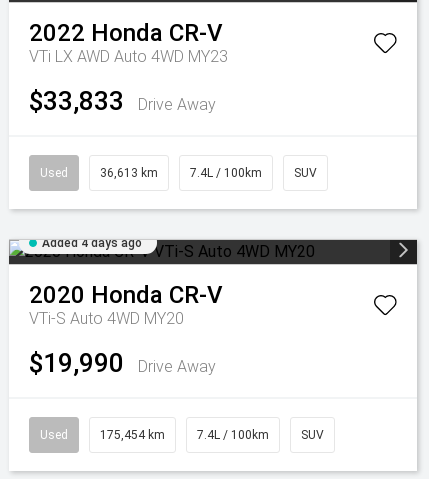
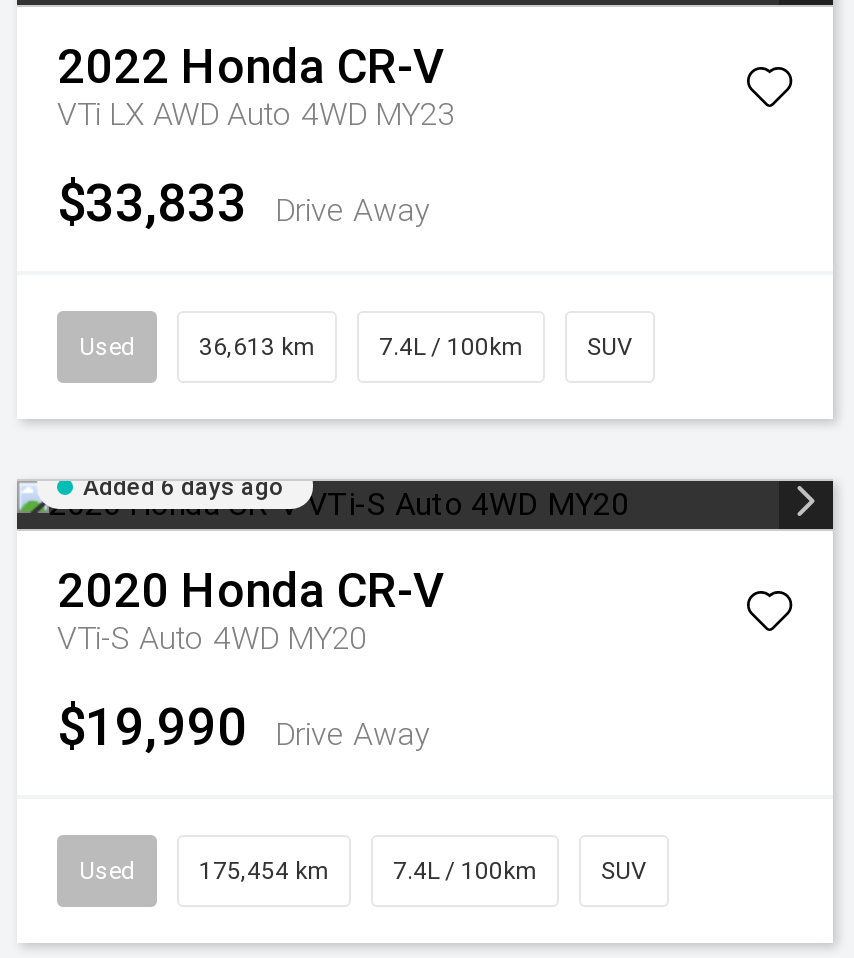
[42,236,142,250] Added 4 days ago -> [83,473,283,501] Added 6 days ago

